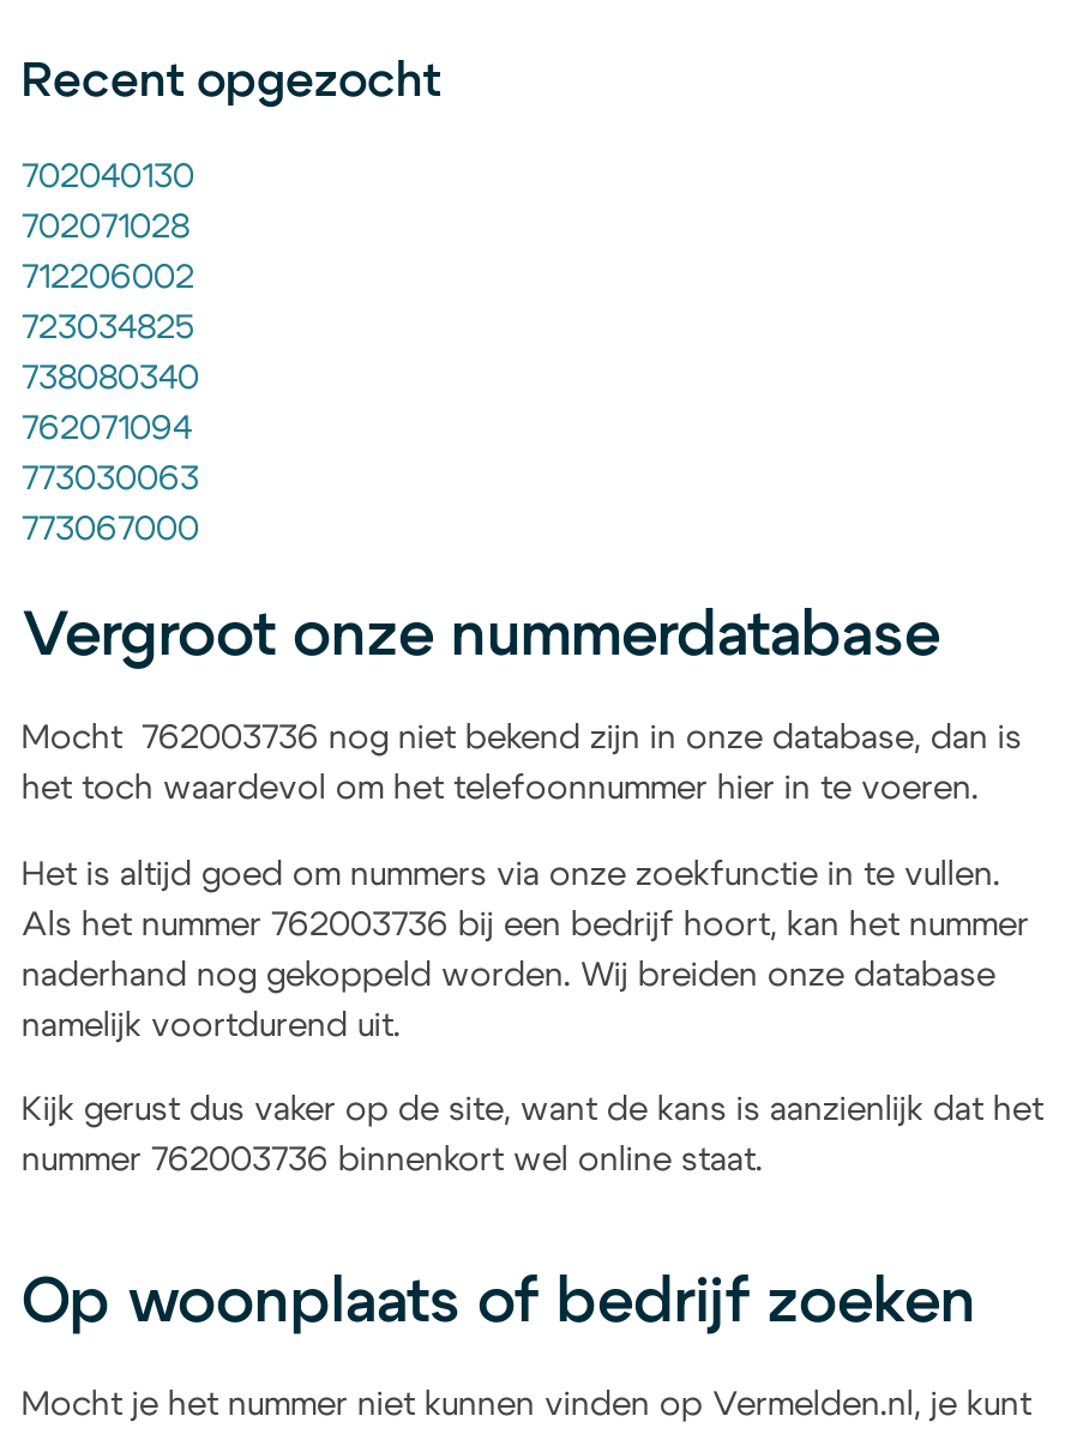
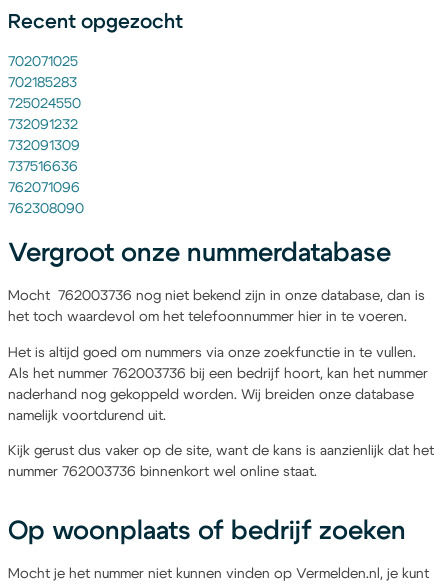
[22,161,194,195] 702040130 -> [8,55,78,69] 702071025
[22,212,189,245] 702071028 -> [8,76,77,90] 702185283
[22,262,194,296] 712206002 -> [8,97,81,111] 725024550
[22,312,194,346] 723034825 -> [8,118,78,132] 732091232
[22,363,199,396] 738080340 -> [8,139,80,153] 732091309
[22,413,192,447] 762071094 -> [8,160,78,174] 737516636
[22,464,199,497] 773030063 -> [8,181,80,195] 762071096
[22,514,199,547] 773067000 -> [8,202,84,216] 762308090

